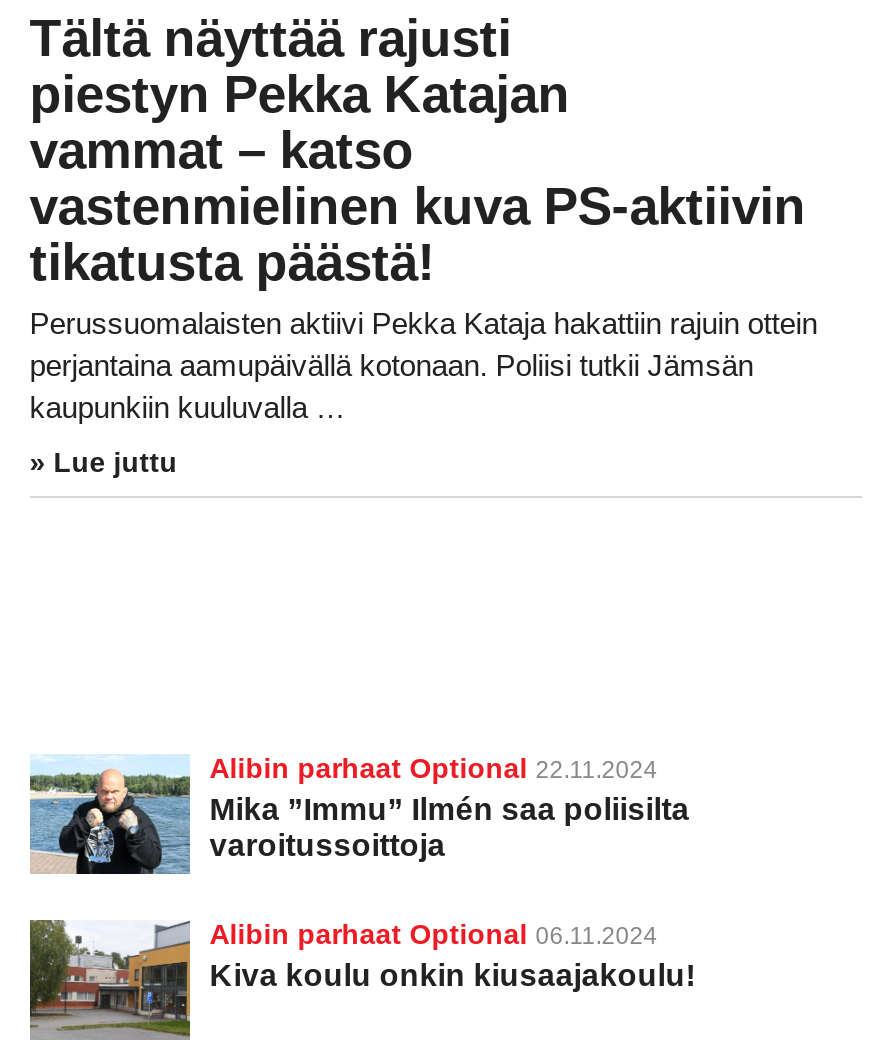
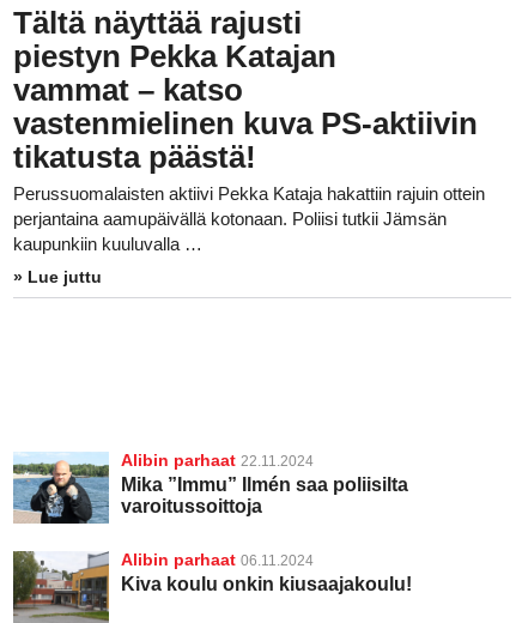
[209,752,657,784] Alibin parhaat Optional 22.11.2024 -> [121,450,313,470] Alibin parhaat 22.11.2024
[209,918,657,950] Alibin parhaat Optional 06.11.2024 -> [121,550,313,569] Alibin parhaat 06.11.2024

